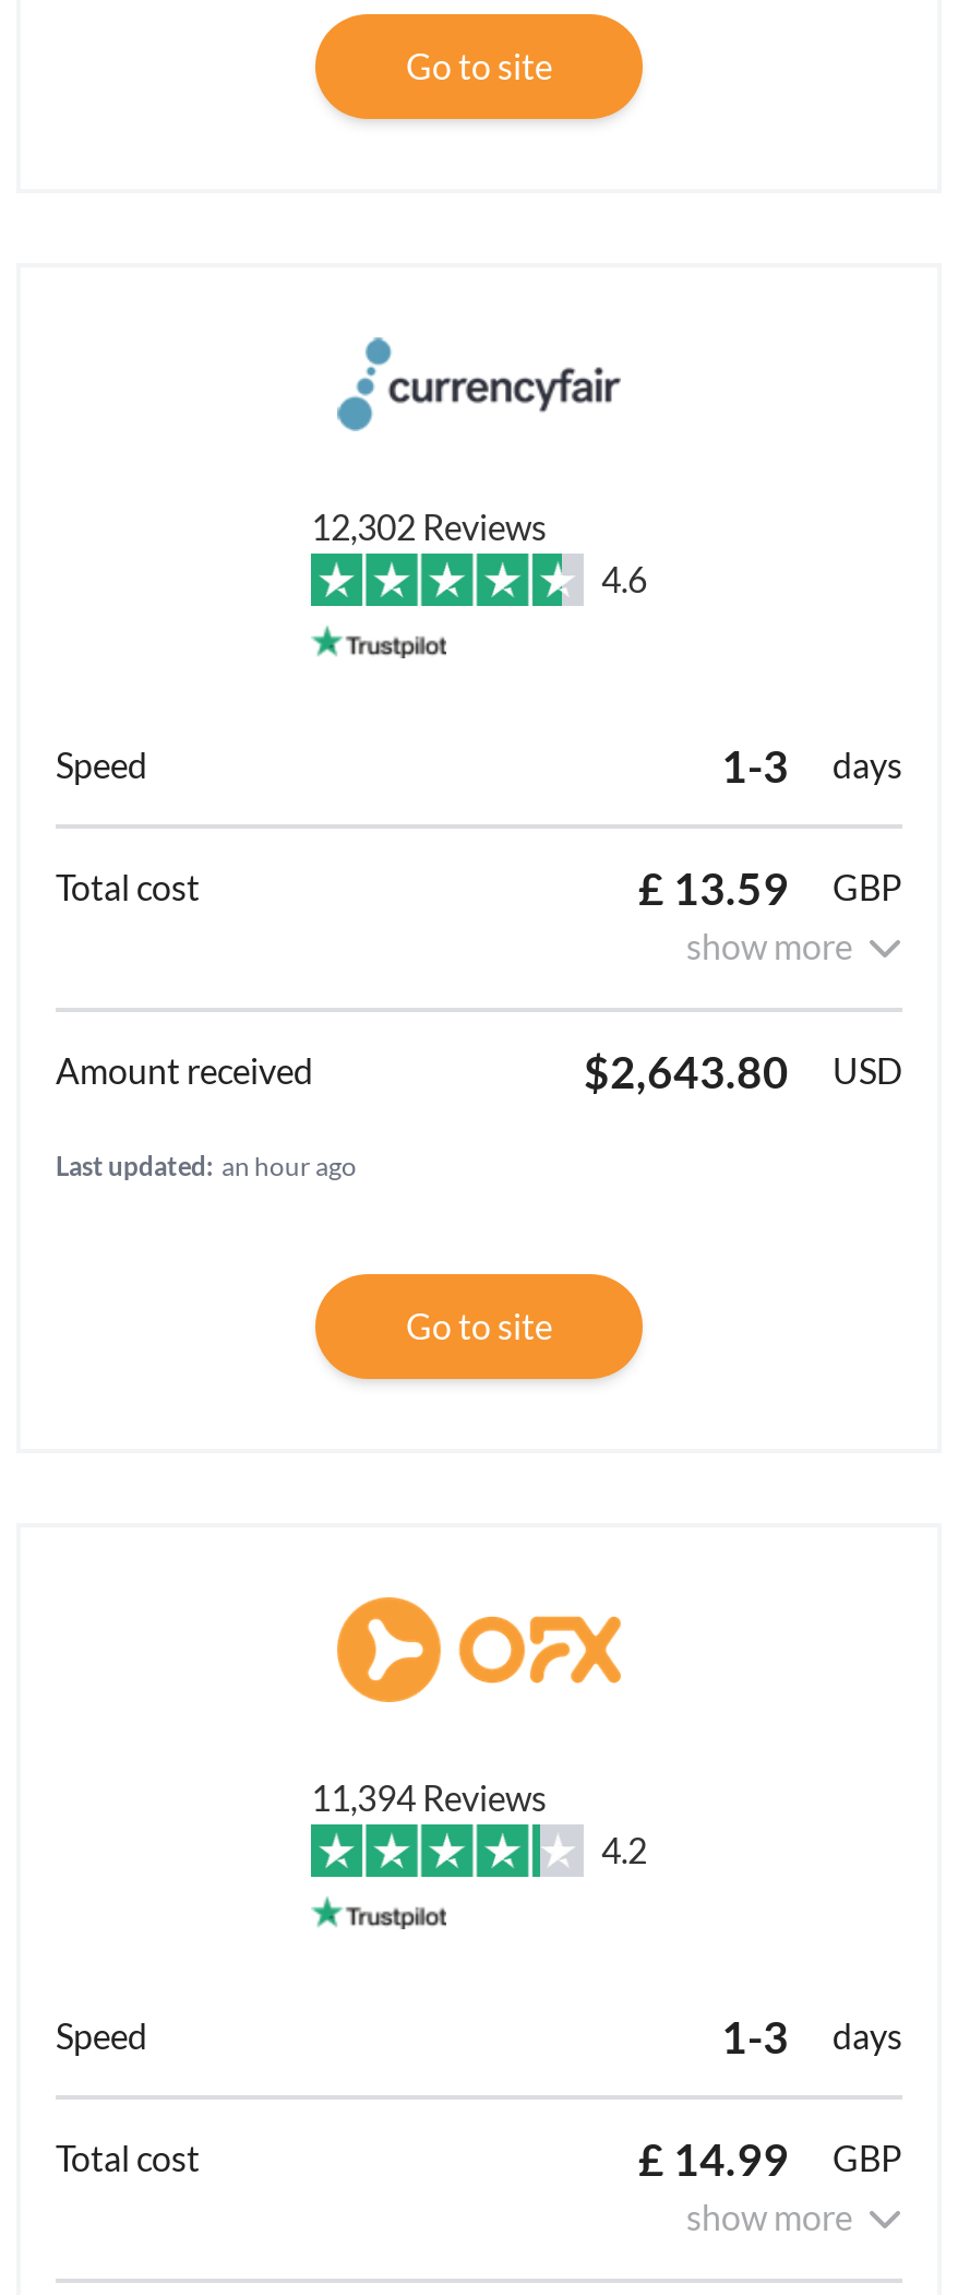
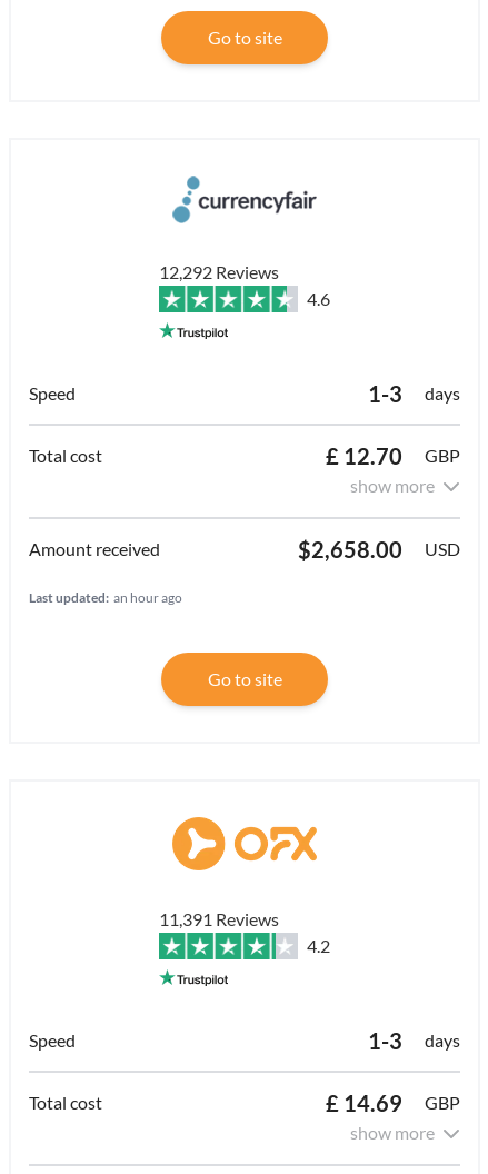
[311,506,547,548] 12,302 Reviews -> [159,262,279,283] 12,292 Reviews
[638,862,902,915] £ 13.59 GBP -> [326,443,460,469] £ 12.70 GBP
[584,1046,902,1098] $2,643.80 USD -> [298,536,460,563] $2,658.00 USD
[311,1776,547,1817] 11,394 Reviews -> [159,908,279,929] 11,391 Reviews
[638,2132,902,2184] £ 14.99 GBP -> [326,1089,460,1116] £ 14.69 GBP

